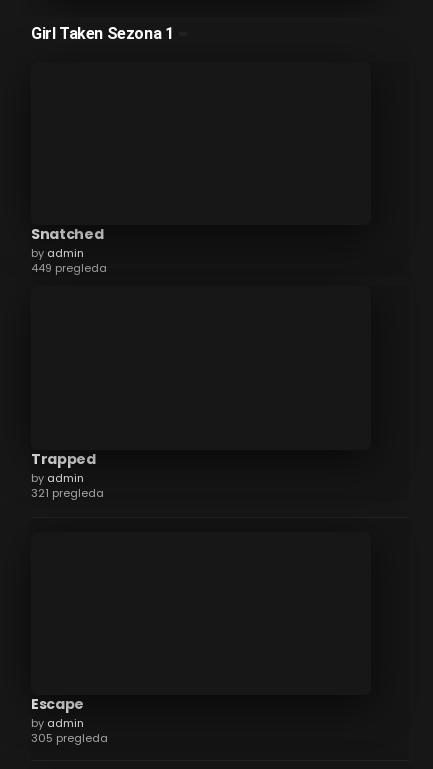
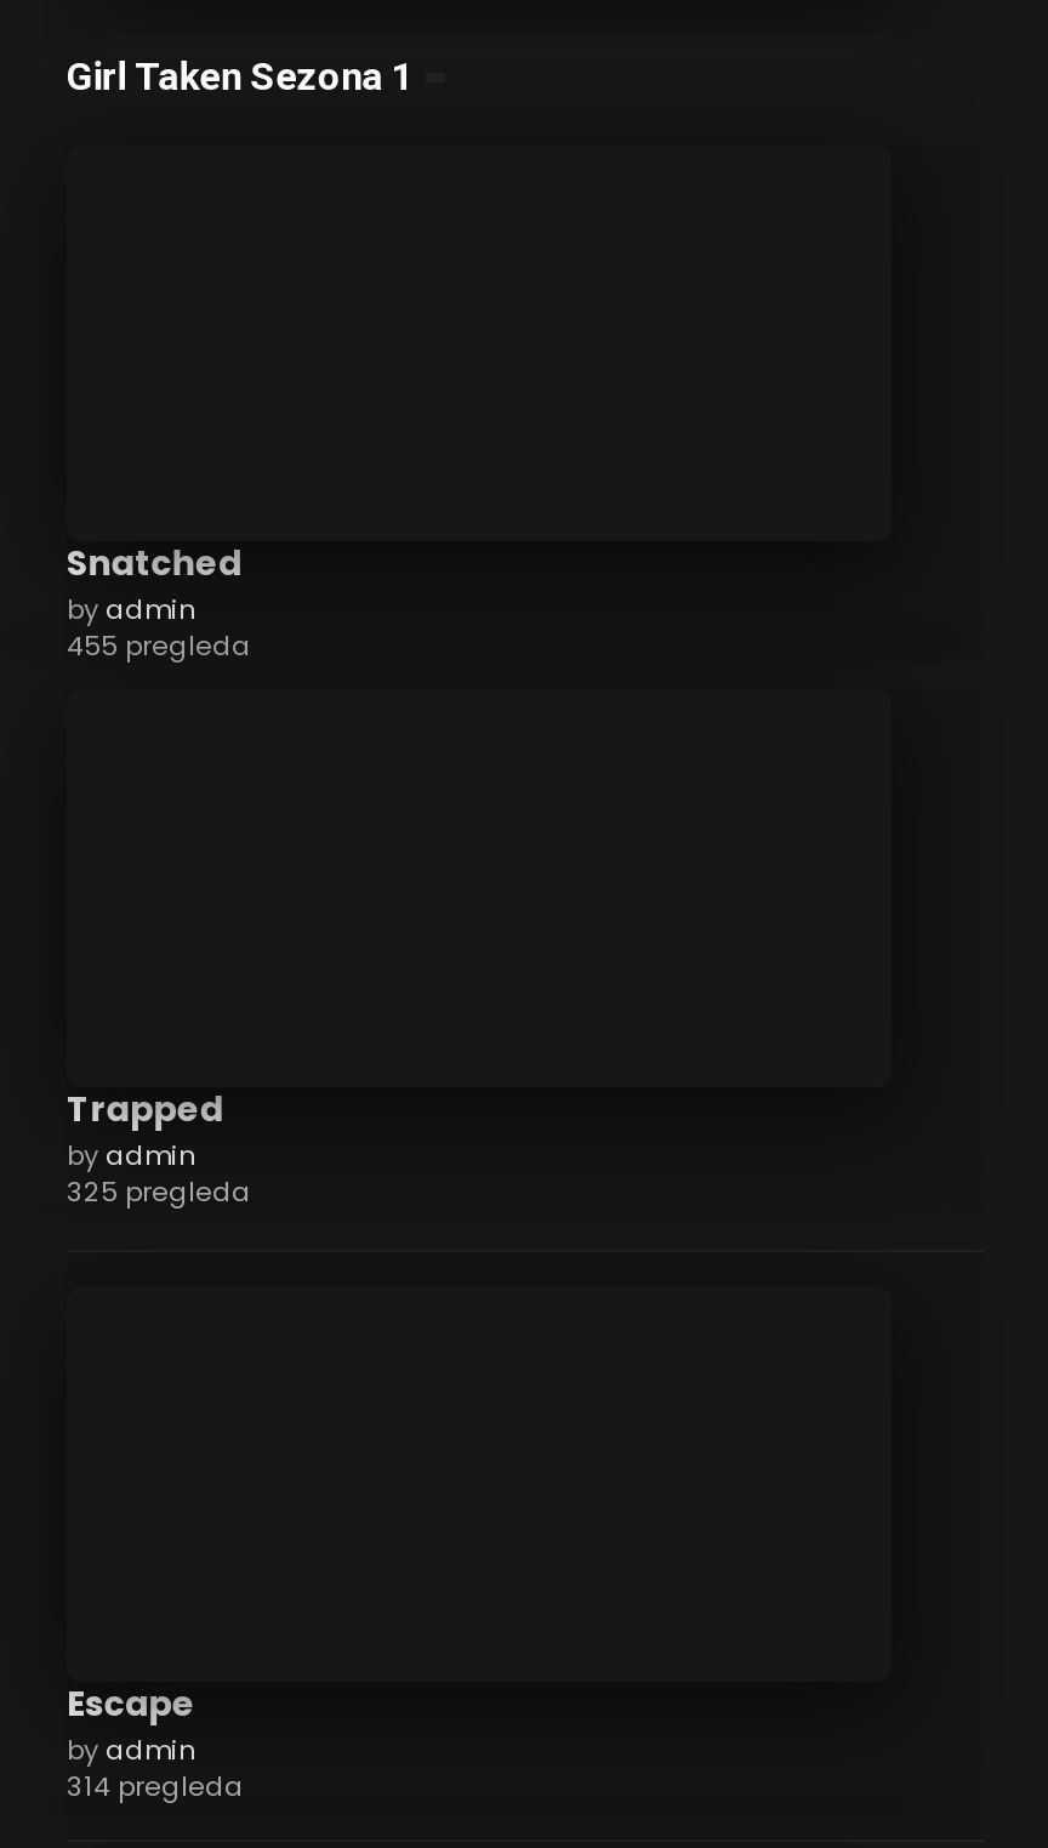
[31,260,107,276] 449 pregleda -> [67,627,251,666] 455 pregleda
[31,485,104,501] 321 pregleda -> [67,1172,251,1211] 325 pregleda
[31,730,108,746] 305 pregleda -> [67,1768,244,1807] 314 pregleda

